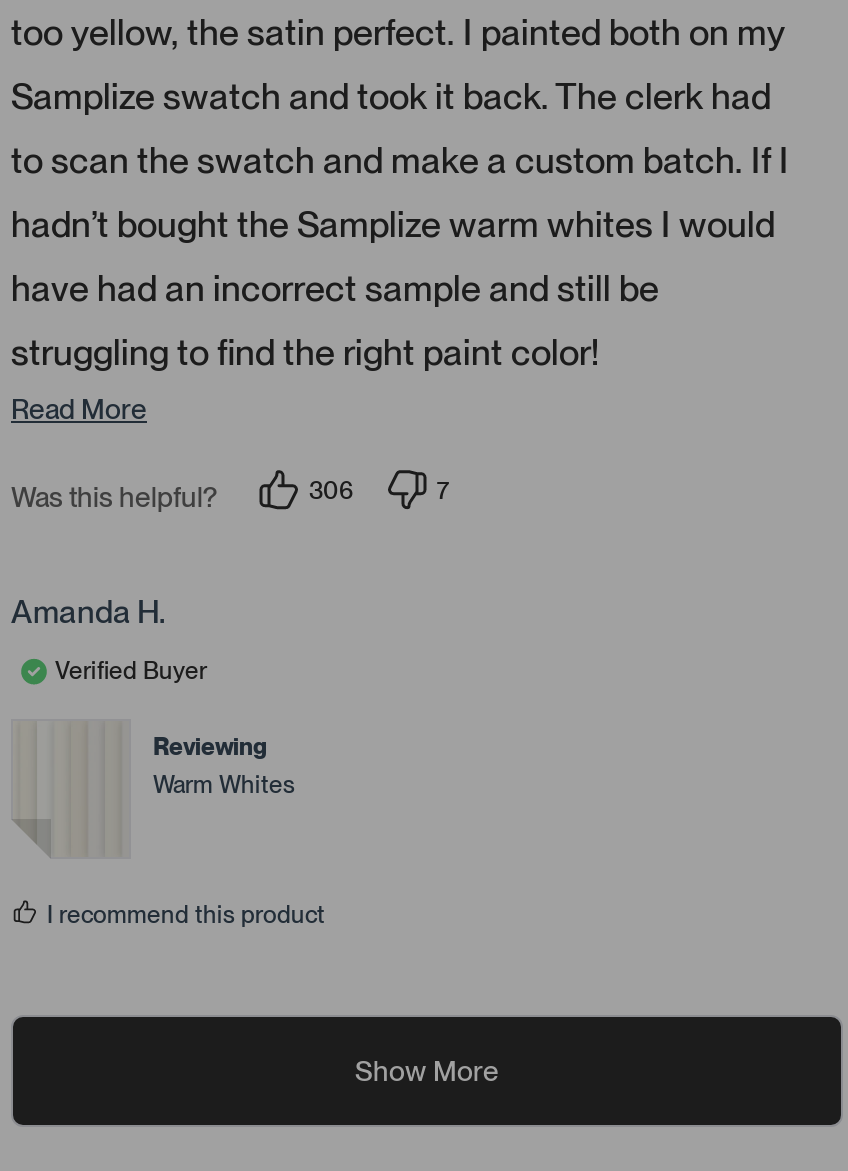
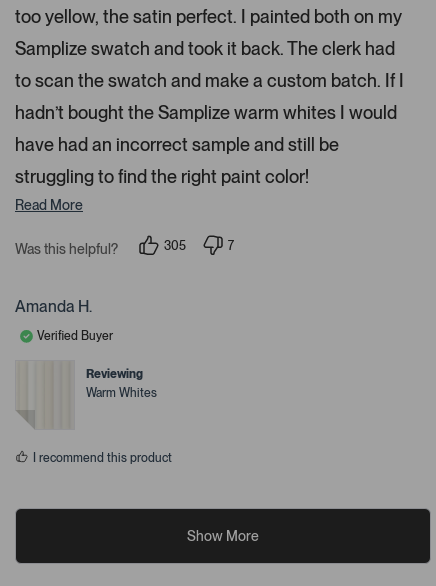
[309,477,353,505] 306 -> [164,239,186,253] 305

